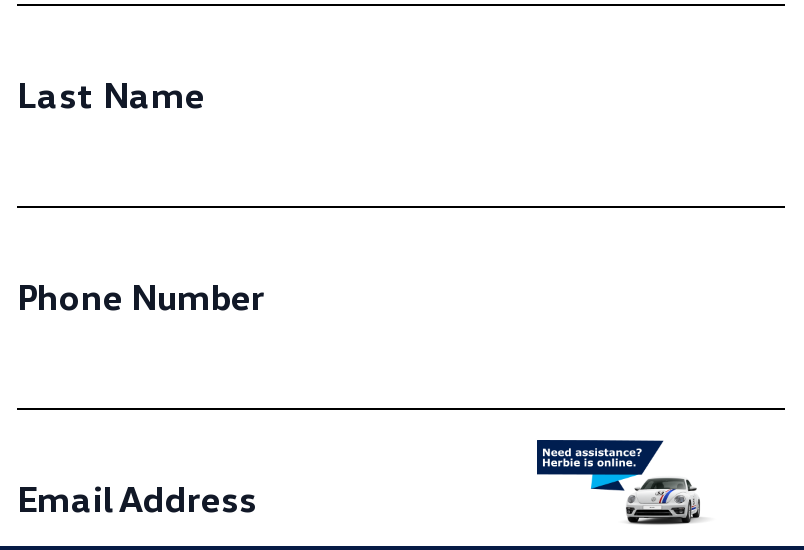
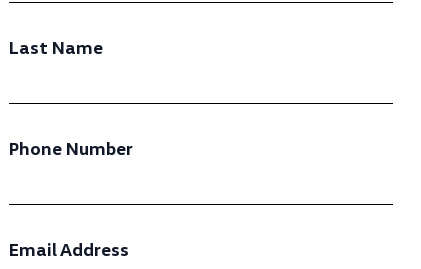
[535,438,701,526] [image] -> none

